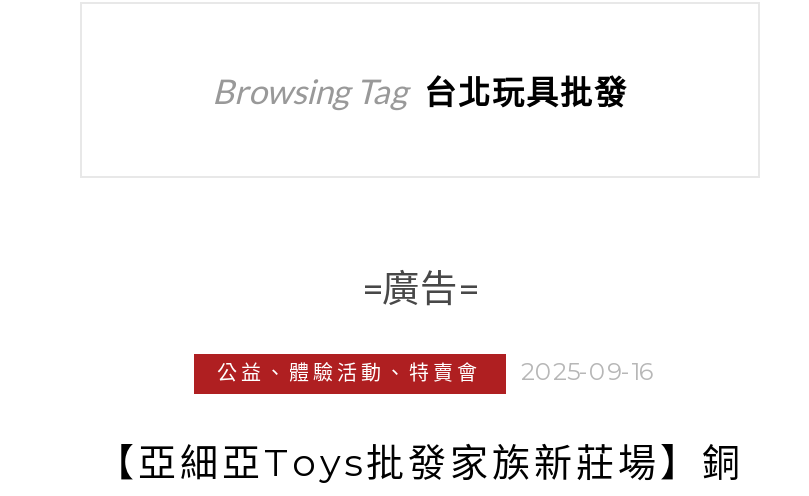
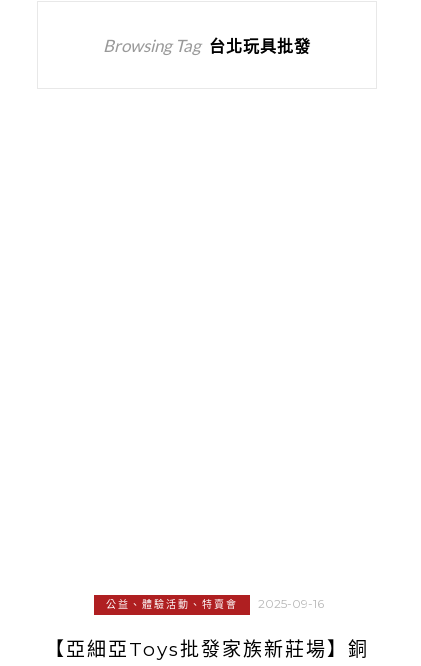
[362,266,478,310] =廣告= -> none

